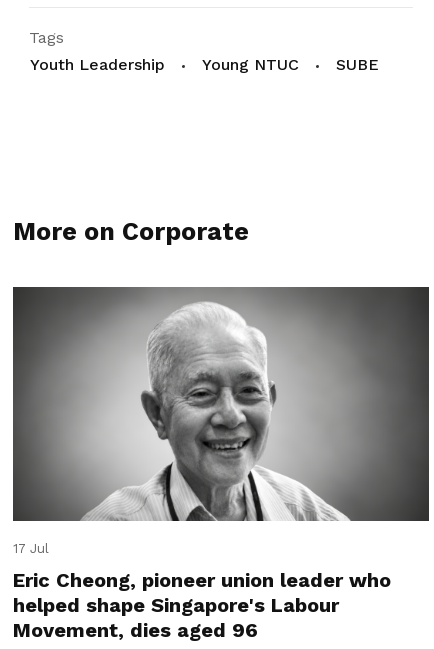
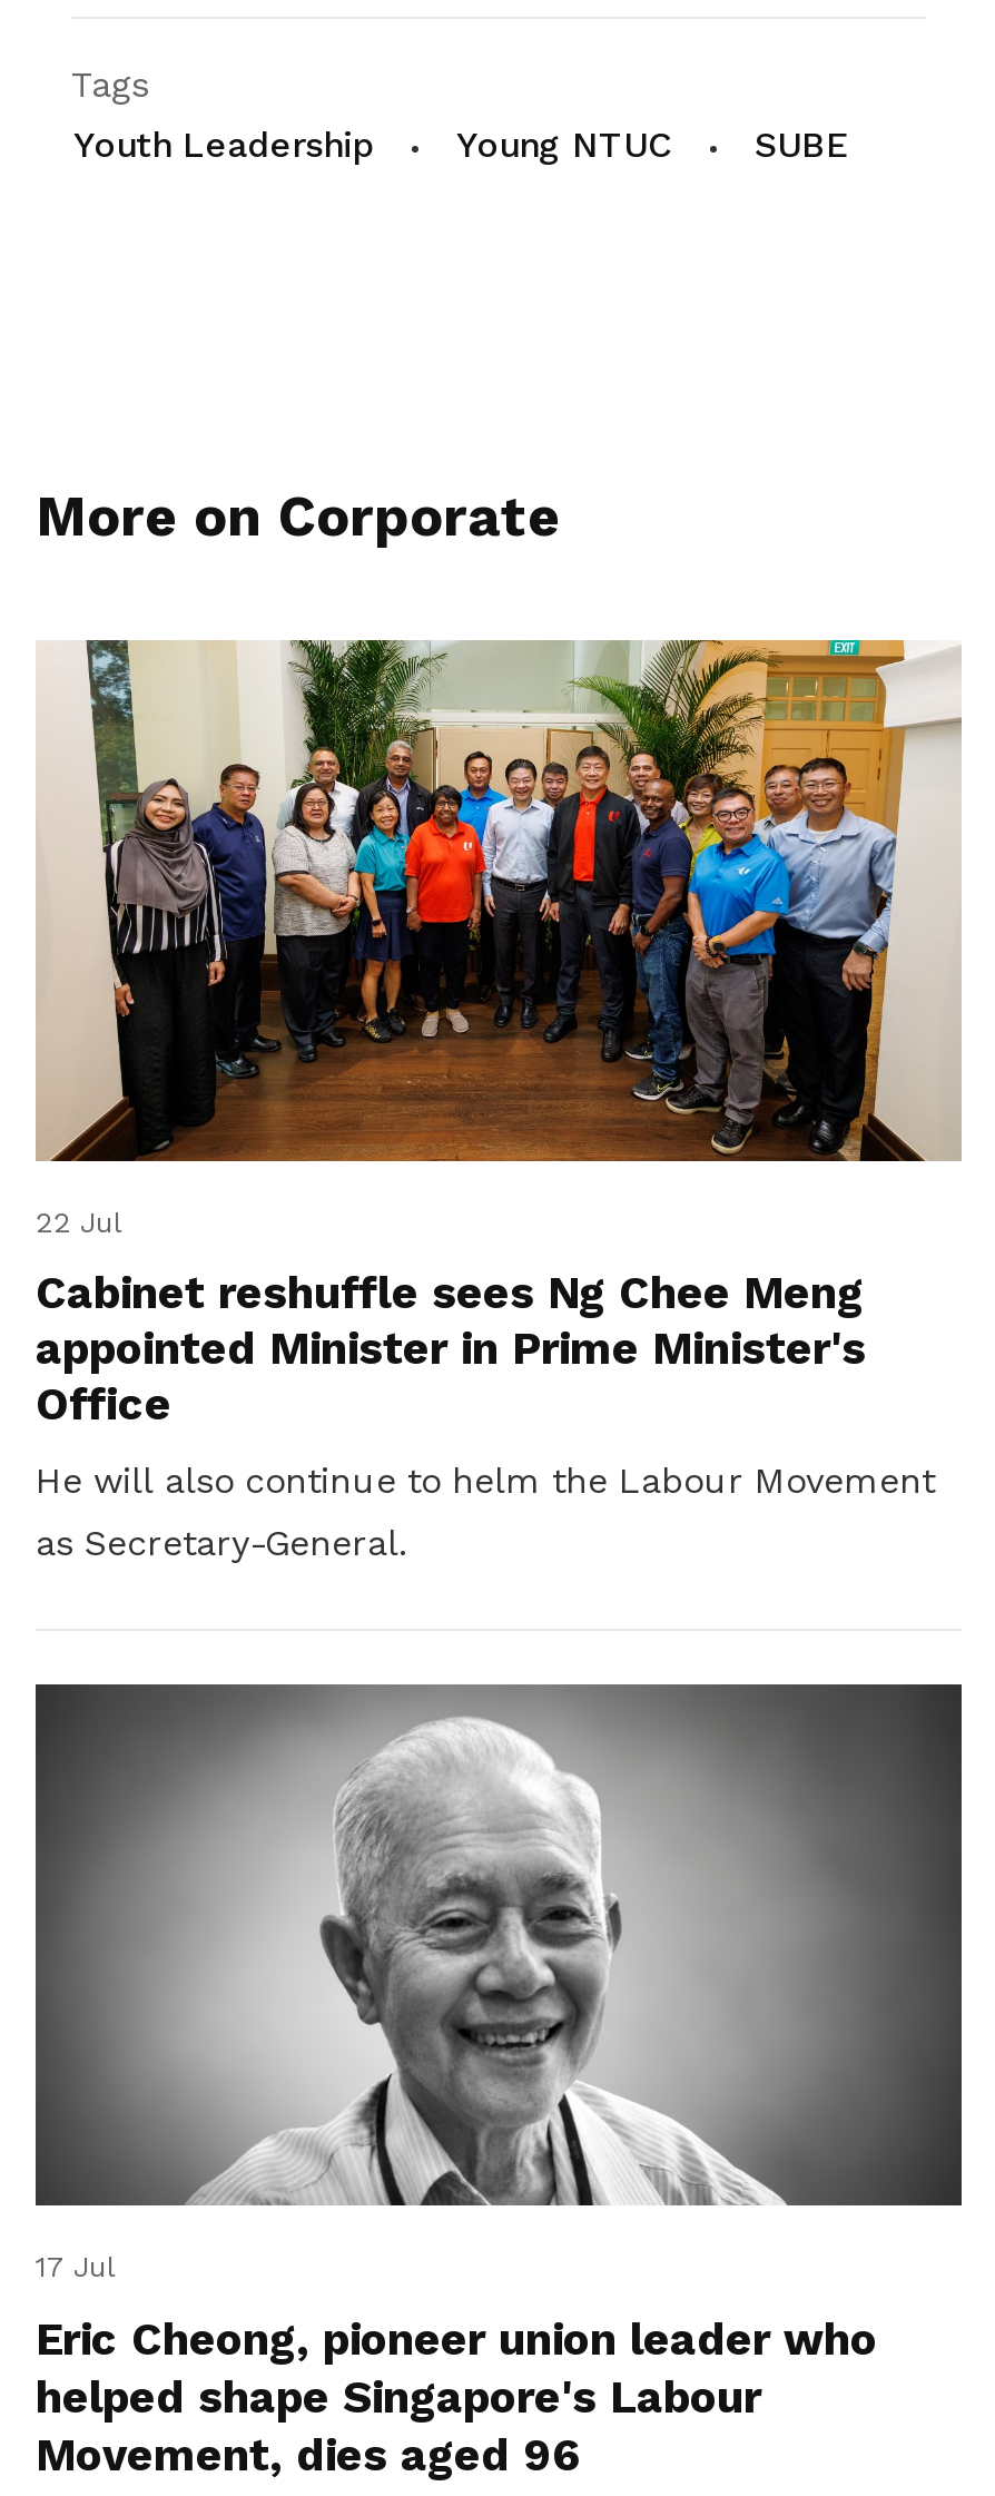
none -> [36,638,962,1565] [image] | 22 Jul | Cabinet reshuffle sees Ng Chee Meng | appointed Minister in Prime Minister's | Office | He will also continue to helm the Labour Movement | as Secretary-General.

